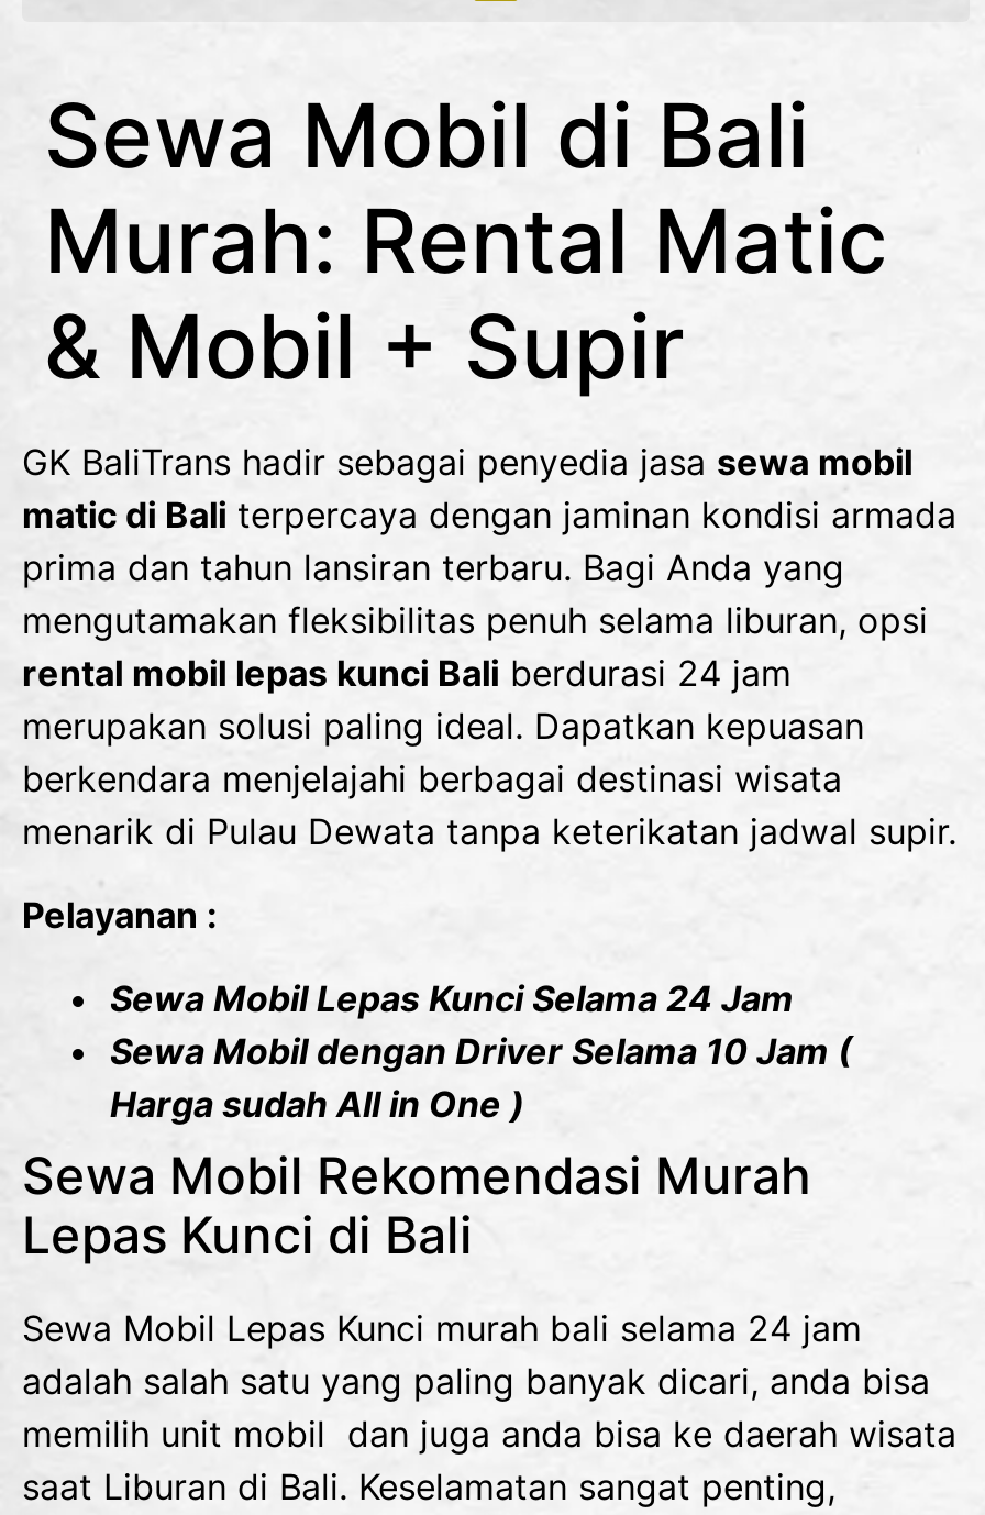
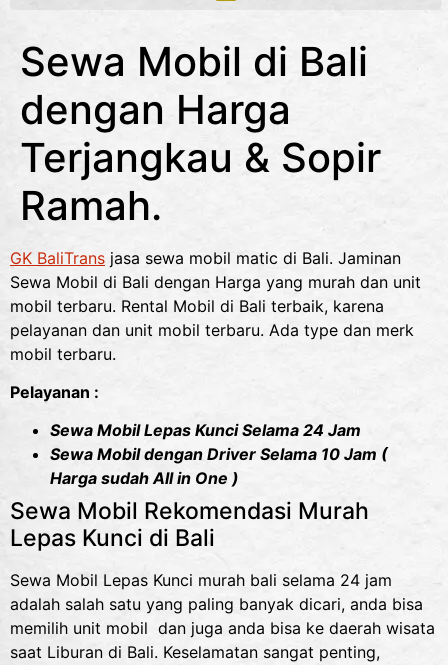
[22,186,956,852] Murah: Rental Matic | & Mobil + Supir | GK BaliTrans hadir sebagai penyedia jasa sewa mobil | matic di Bali terpercaya dengan jaminan kondisi armada | prima dan tahun lansiran terbaru. Bagi Anda yang | mengutamakan fleksibilitas penuh selama liburan, opsi | rental mobil lepas kunci Bali berdurasi 24 jam | merupakan solusi paling ideal. Dapatkan kepuasan | berkendara menjelajahi berbagai destinasi wisata | menarik di Pulau Dewata tanpa keterikatan jadwal supir. -> [10,85,421,364] dengan Harga | Terjangkau & Sopir | Ramah. | GK BaliTrans jasa sewa mobil matic di Bali. Jaminan | Sewa Mobil di Bali dengan Harga yang murah dan unit | mobil terbaru. Rental Mobil di Bali terbaik, karena | pelayanan dan unit mobil terbaru. Ada type dan merk | mobil terbaru.

